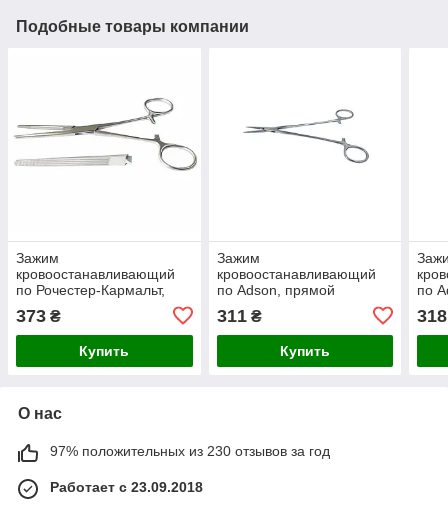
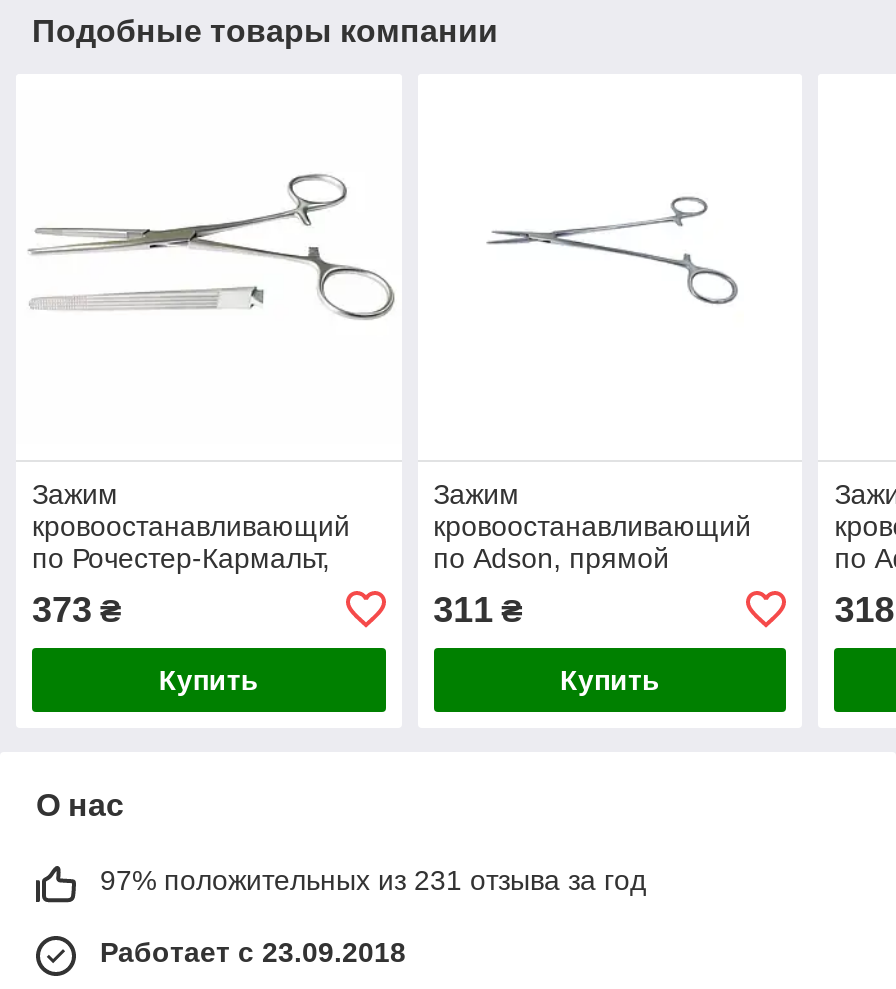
[50,443,330,459] 97% положительных из 230 отзывов за год -> [100,864,646,896] 97% положительных из 231 отзыва за год

